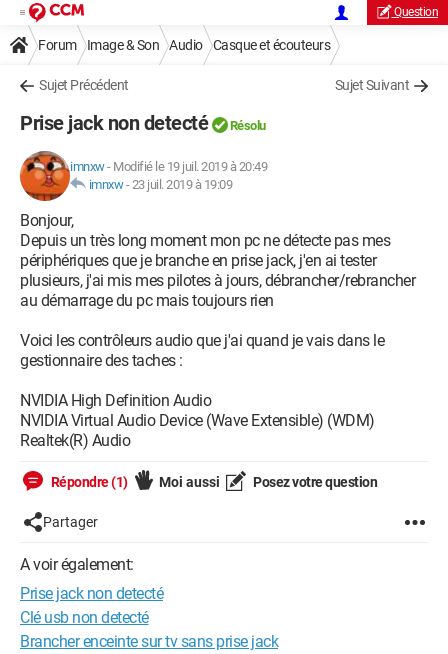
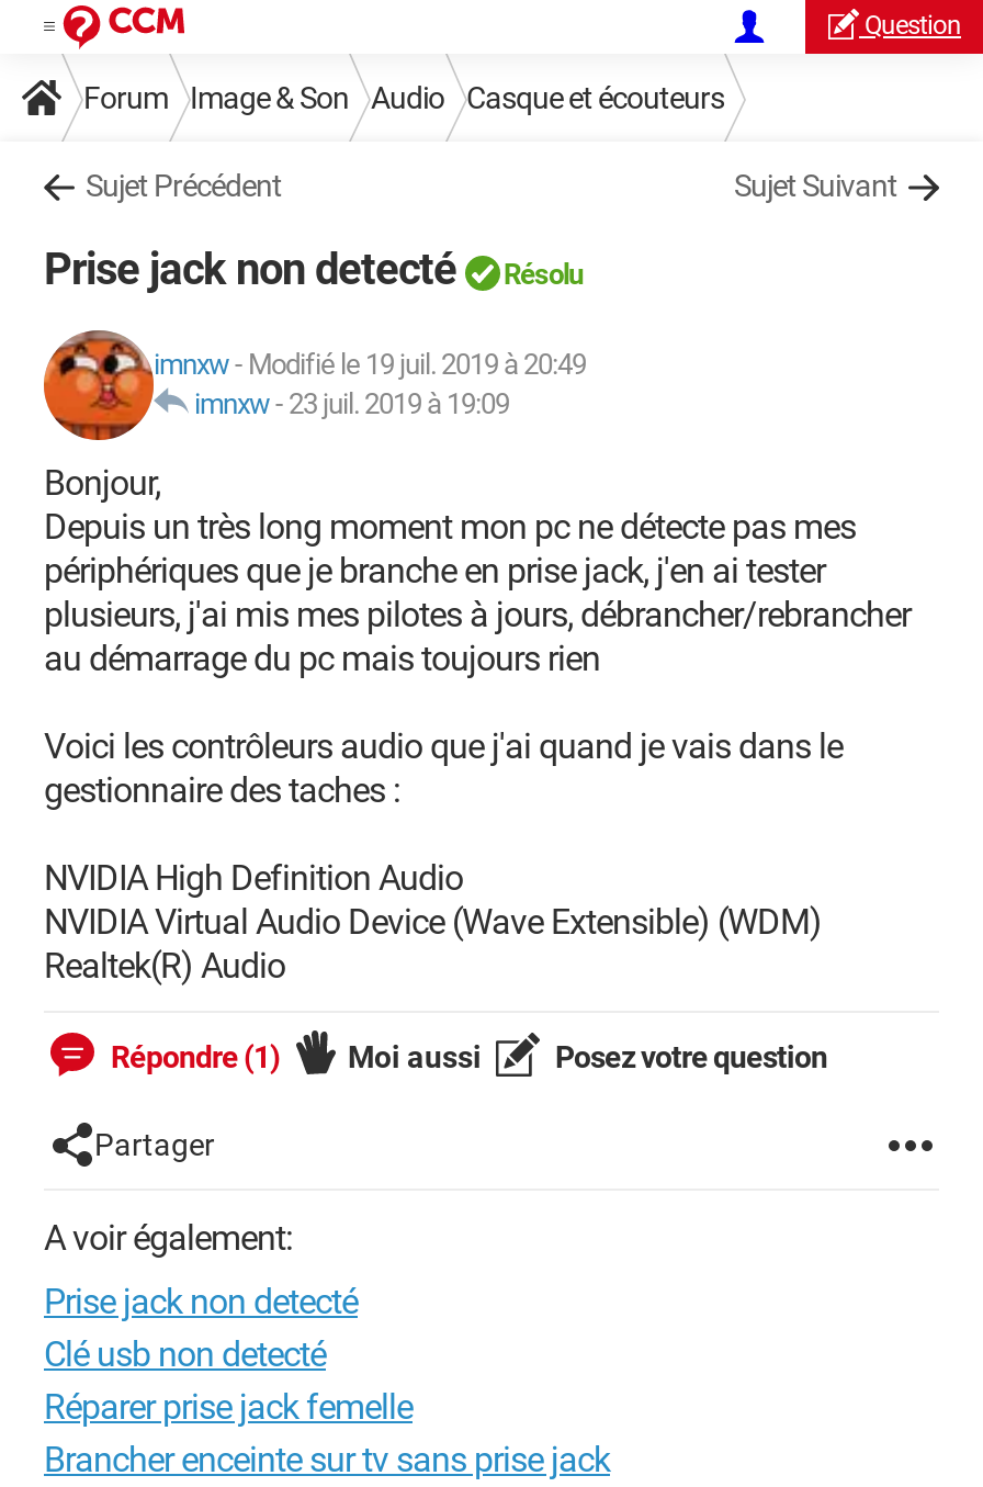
none -> [44,1386,413,1428] Réparer prise jack femelle

